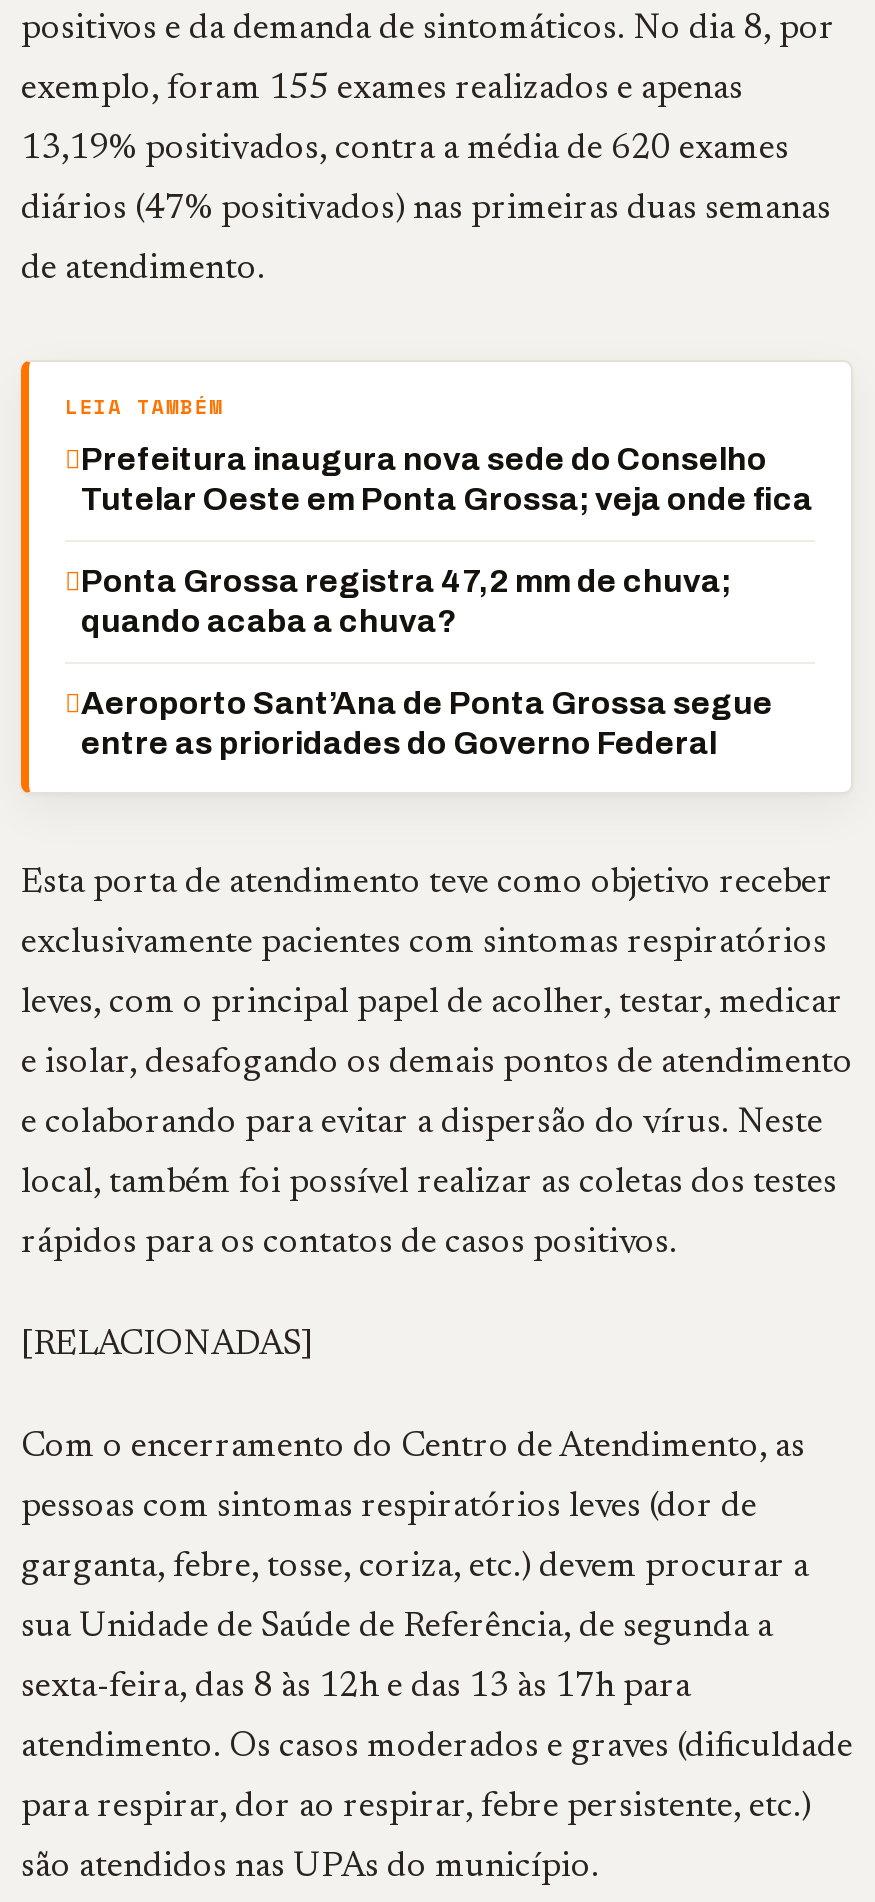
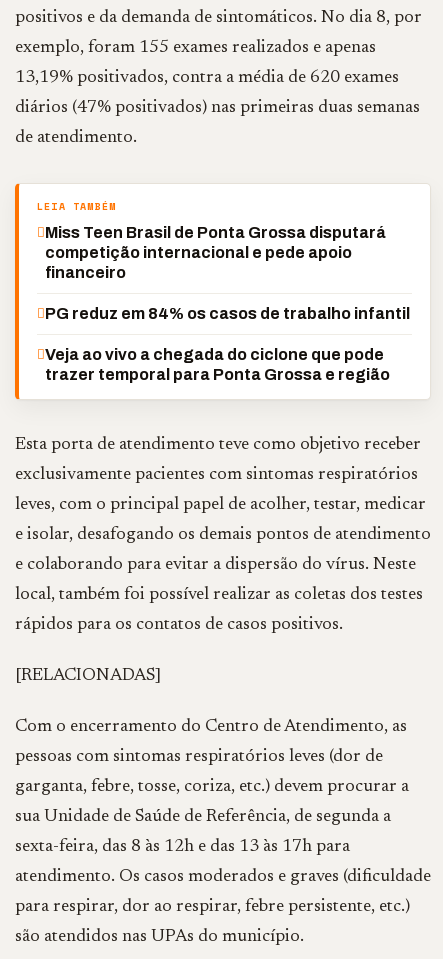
[81,442,813,516] Prefeitura inaugura nova sede do Conselho | Tutelar Oeste em Ponta Grossa; veja onde fica -> [45,224,386,281] Miss Teen Brasil de Ponta Grossa disputará | competição internacional e pede apoio | financeiro
[81,564,731,638] Ponta Grossa registra 47,2 mm de chuva; | quando acaba a chuva? -> [45,305,410,322] PG reduz em 84% os casos de trabalho infantil
[81,686,773,760] Aeroporto Sant’Ana de Ponta Grossa segue | entre as prioridades do Governo Federal -> [45,346,390,383] Veja ao vivo a chegada do ciclone que pode | trazer temporal para Ponta Grossa e região

